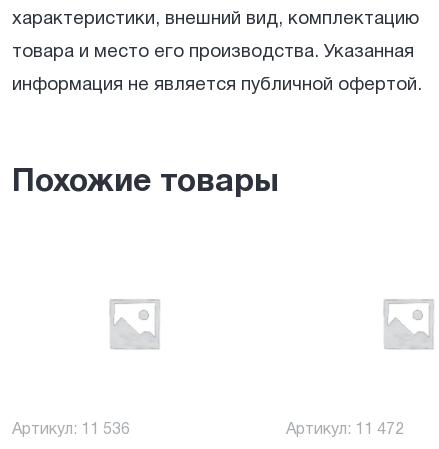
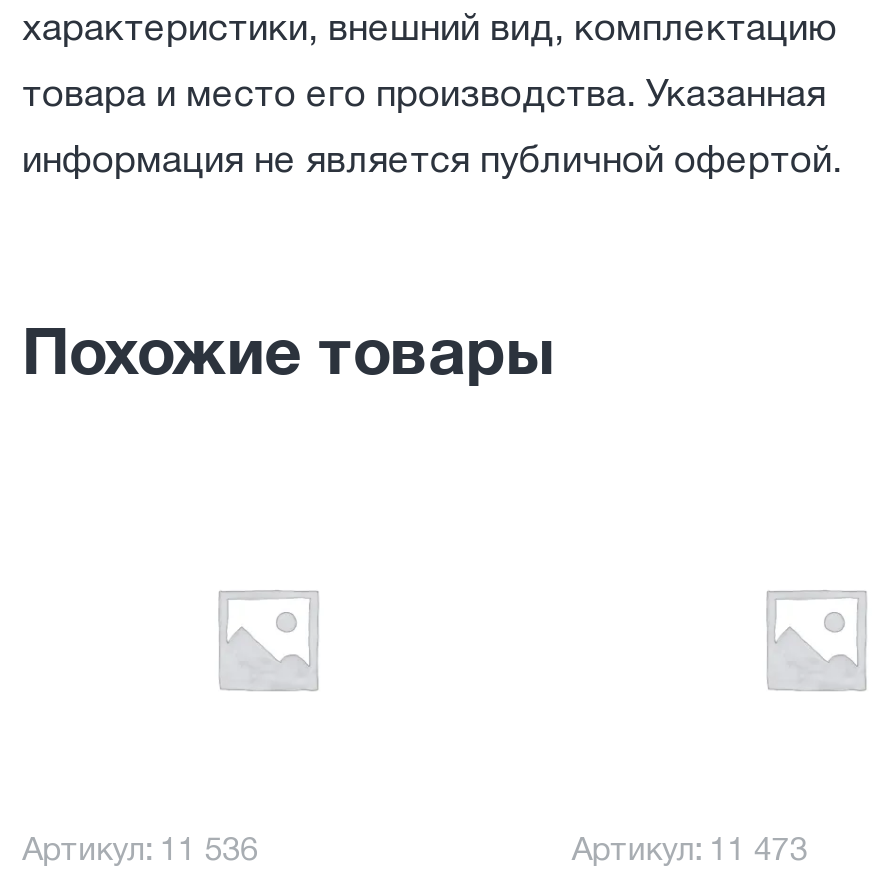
[286,421,404,436] Артикул: 11 472 -> [572,835,808,865] Артикул: 11 473

